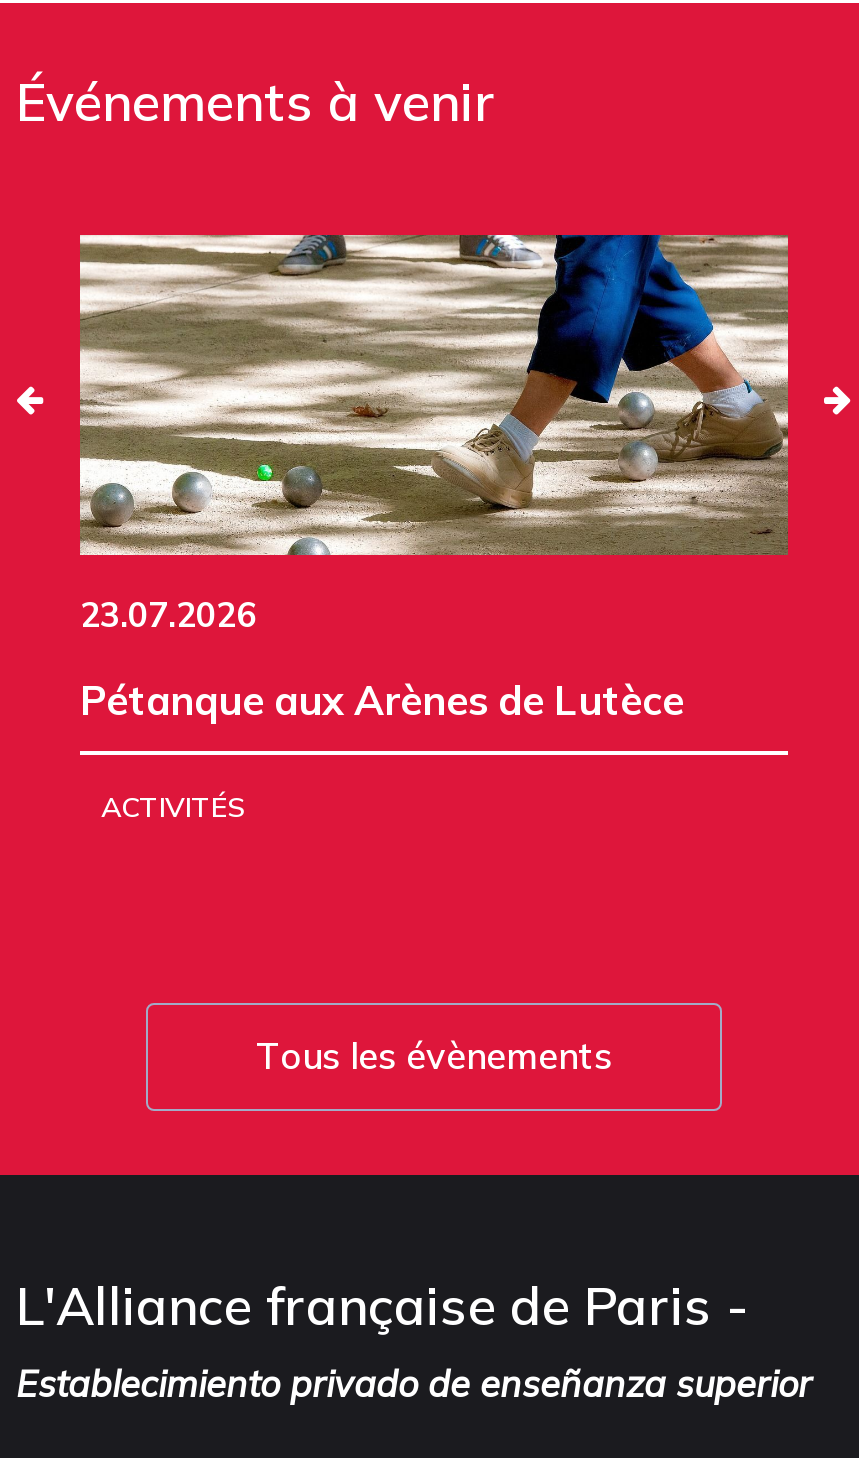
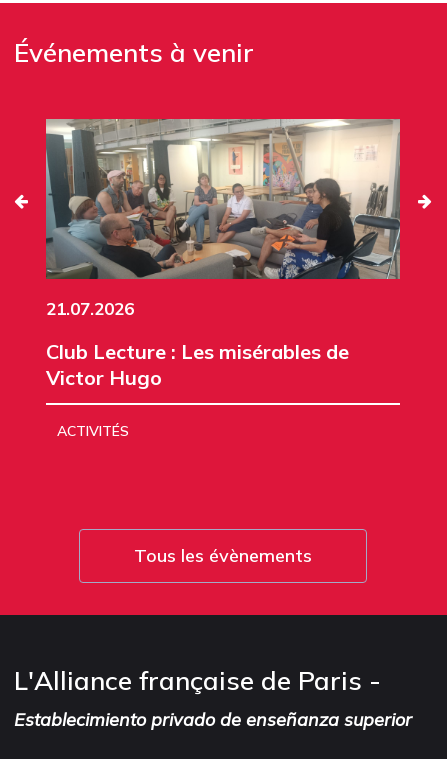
[78,233,790,634] [image] | 23.07.2026 -> [45,118,401,319] [image] | 21.07.2026
[80,674,684,724] Pétanque aux Arènes de Lutèce -> [46,339,349,390] Club Lecture : Les misérables de | Victor Hugo

